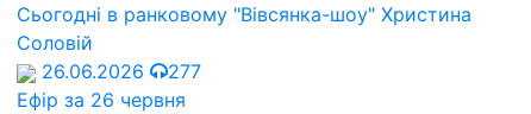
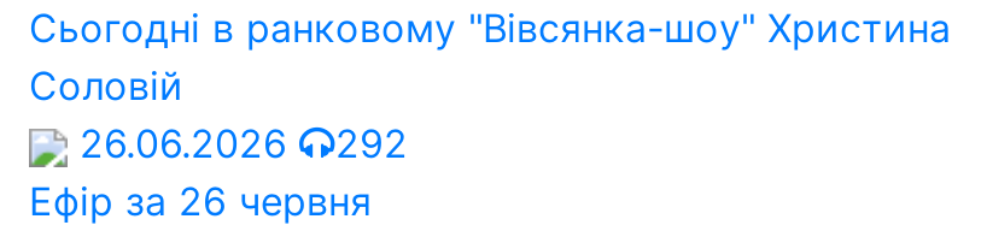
[42,59,201,83] 26.06.2026 277 -> [80,120,408,168] 26.06.2026 292

